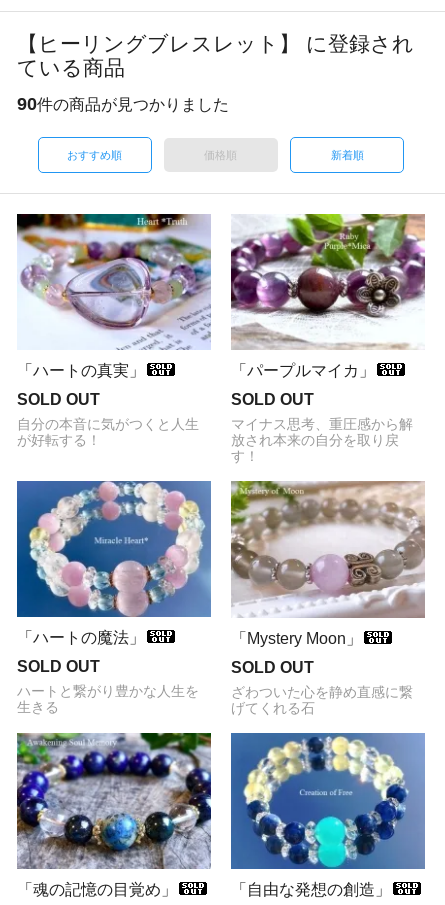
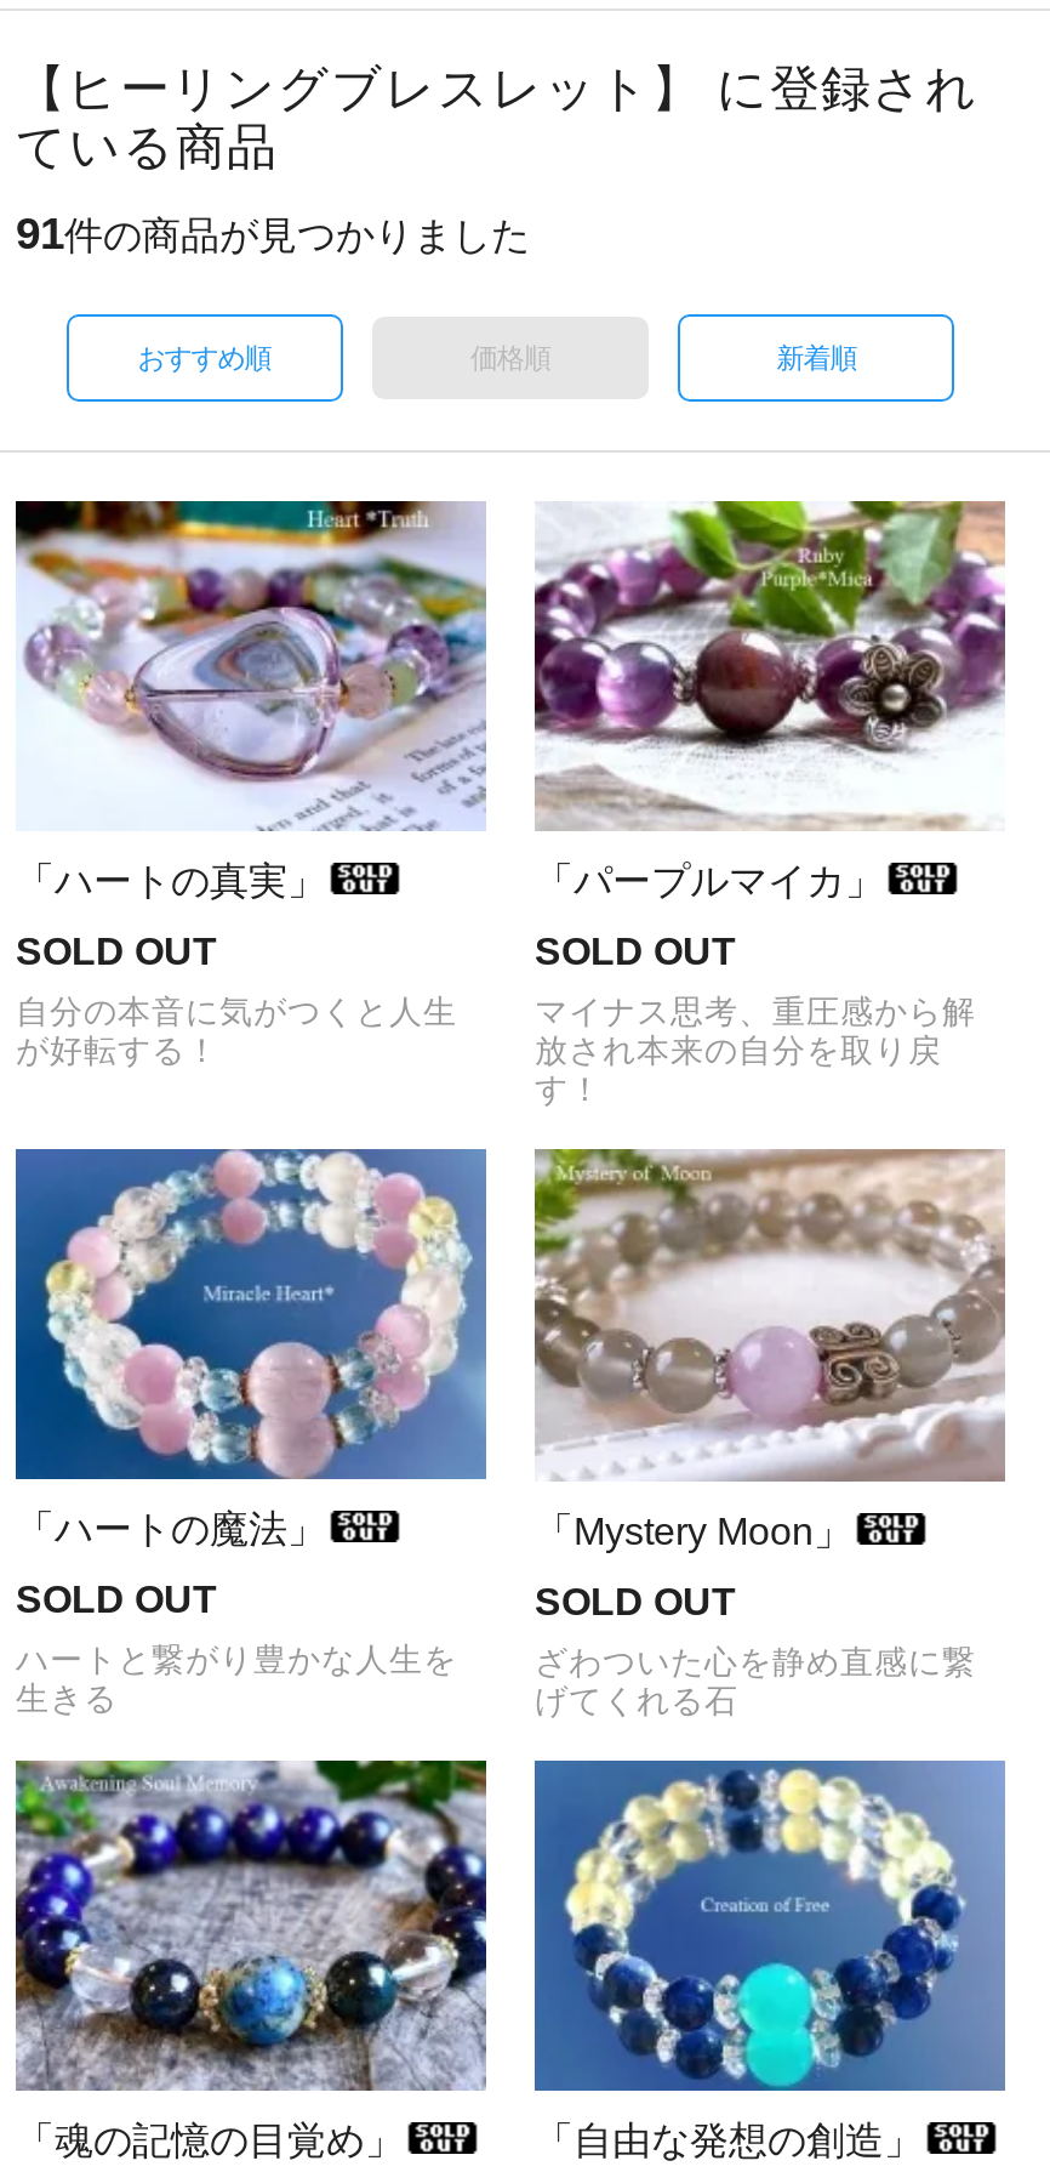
[17,93,229,114] 90件の商品が見つかりました -> [16,208,530,259] 91件の商品が見つかりました

